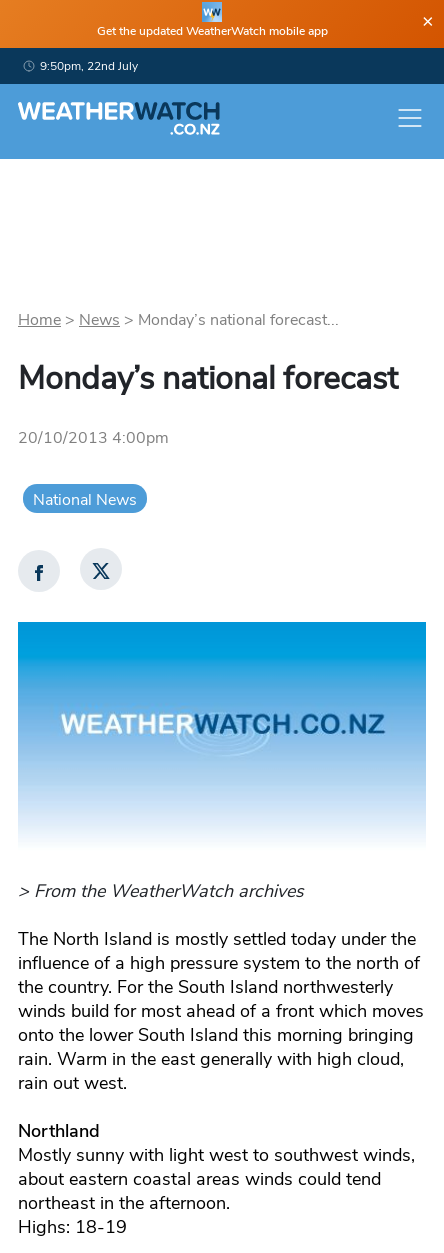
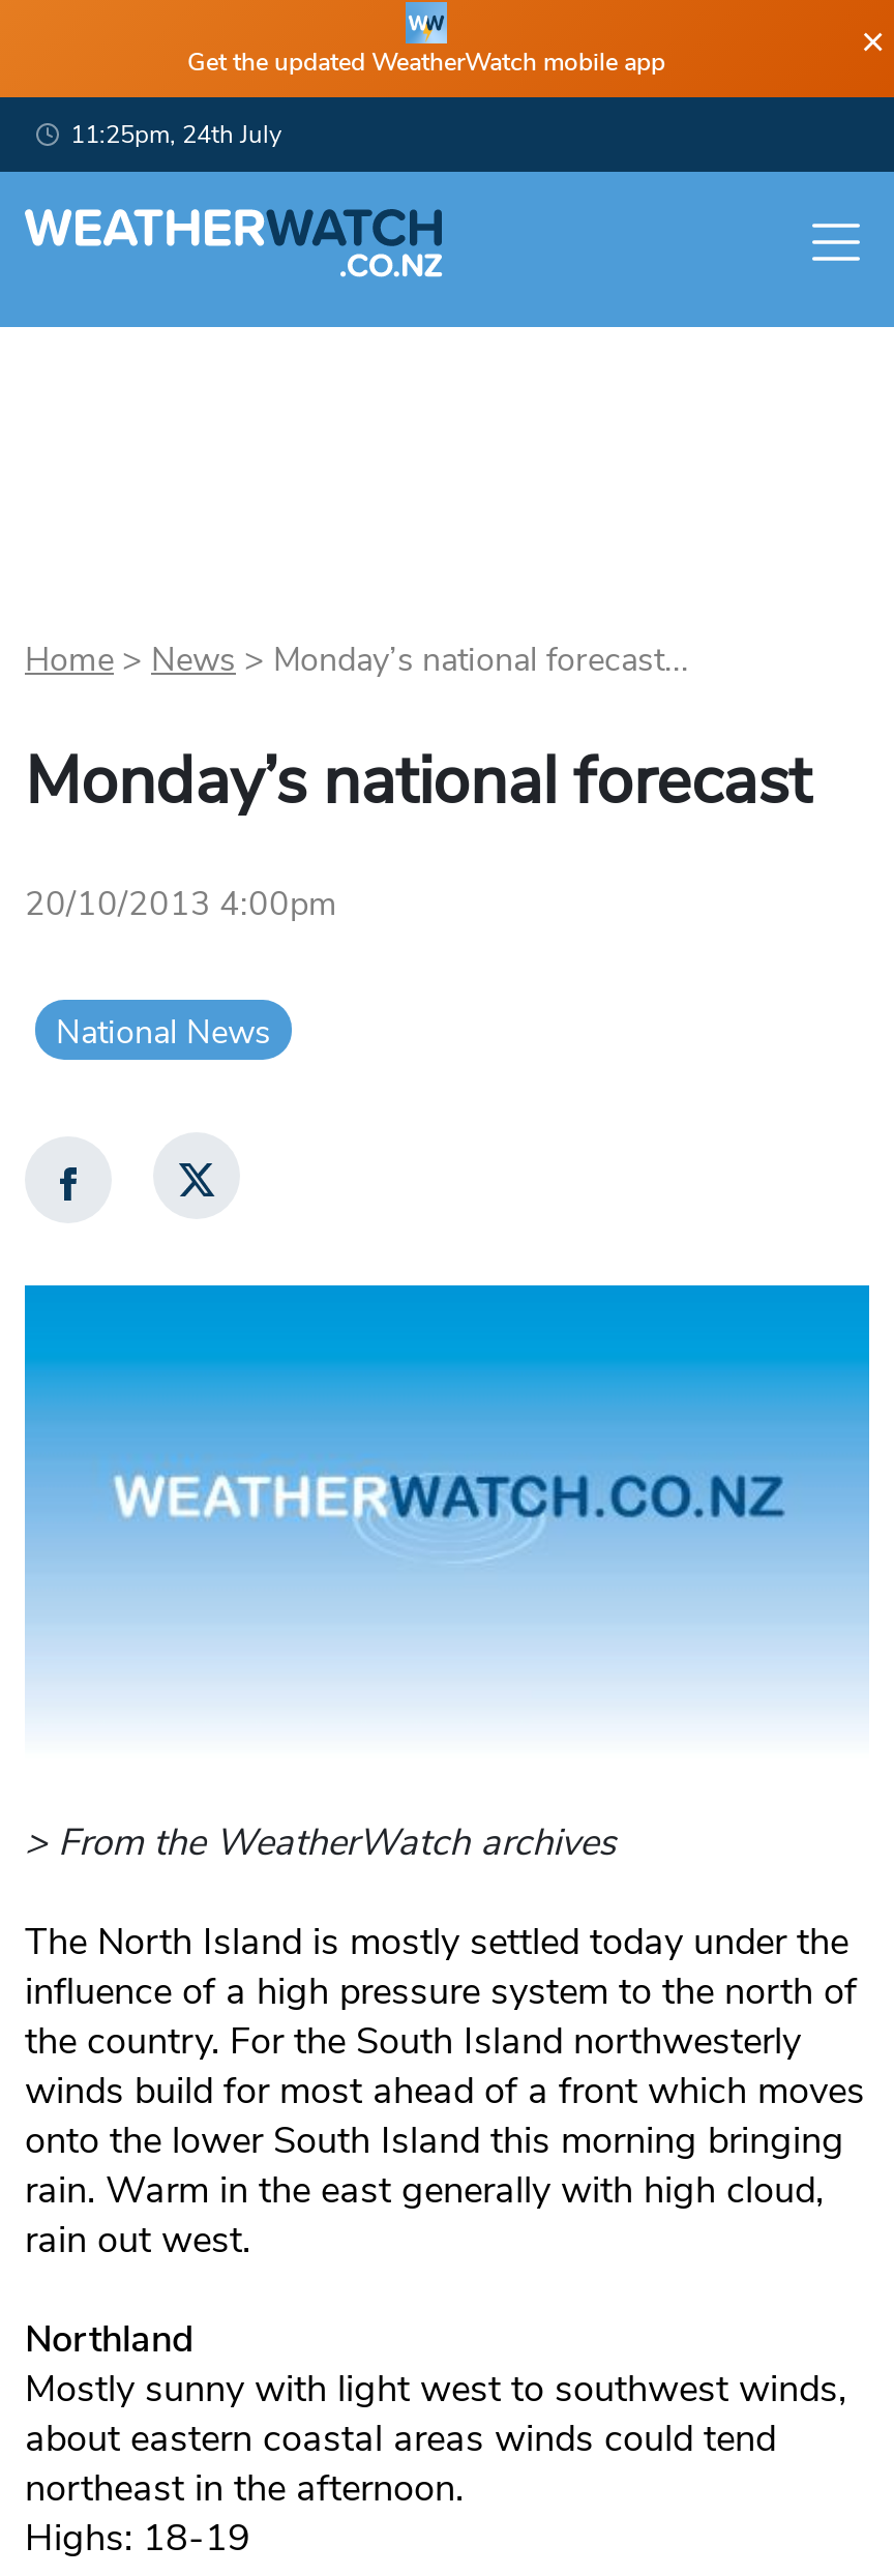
[40,58,138,74] 9:50pm, 22nd July -> [70,118,281,151] 11:25pm, 24th July

